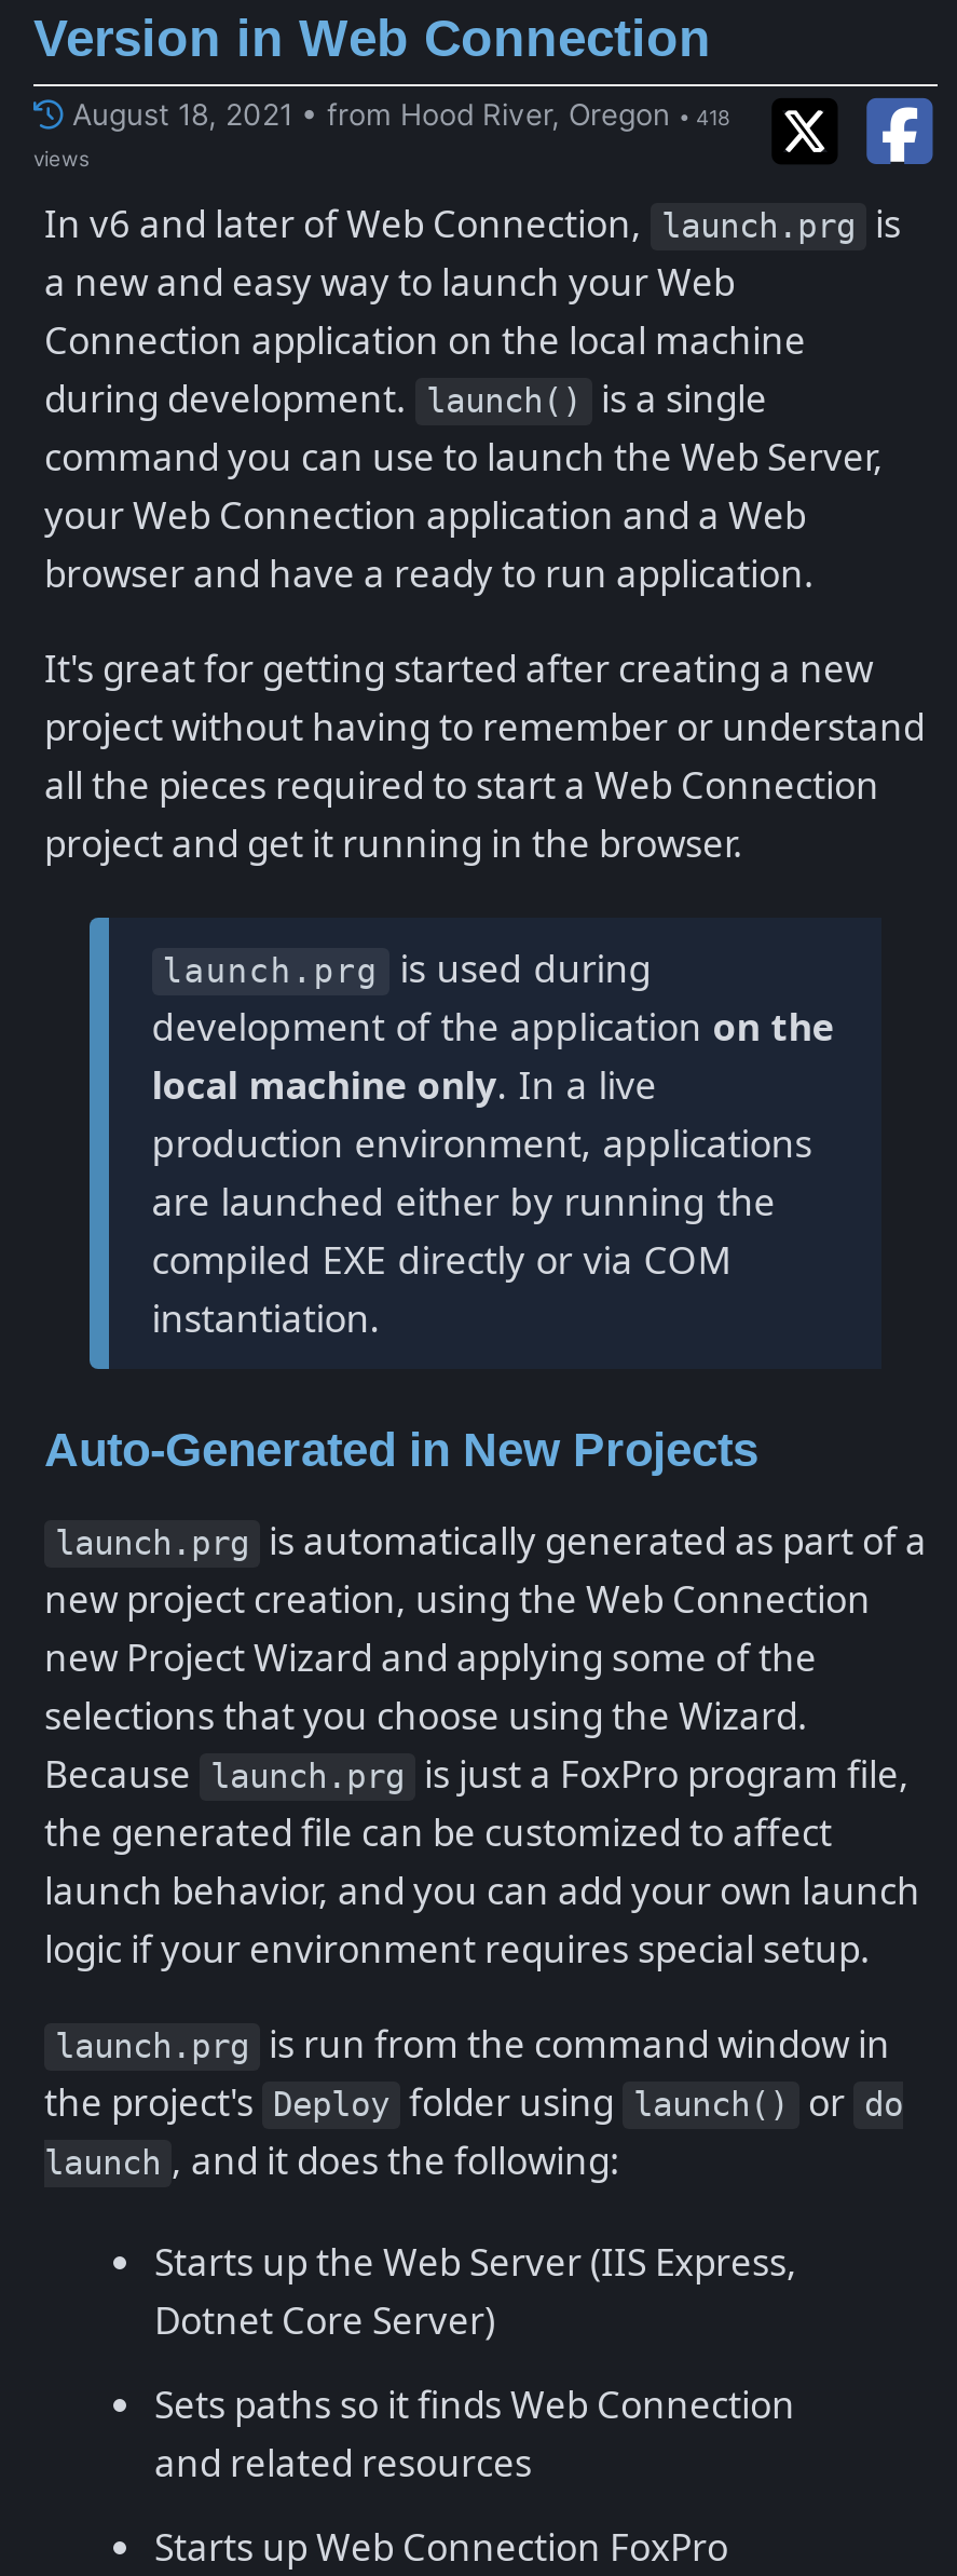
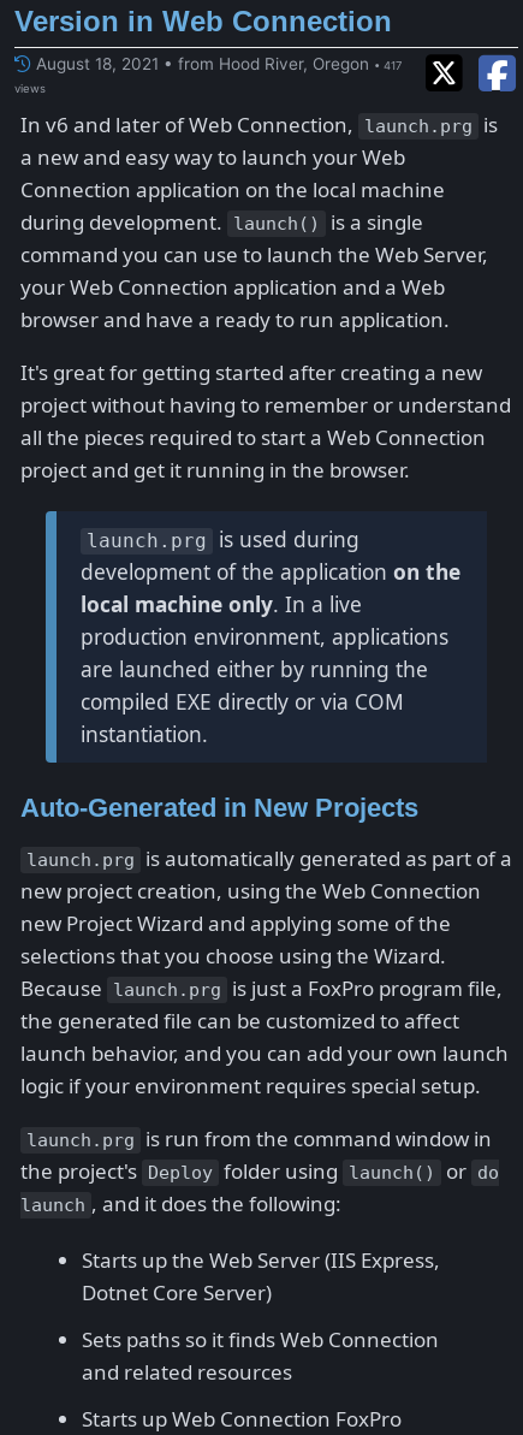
[64,97,730,132] August 18, 2021 • from Hood River, Oregon • 418 -> [31,54,402,73] August 18, 2021 • from Hood River, Oregon • 417

